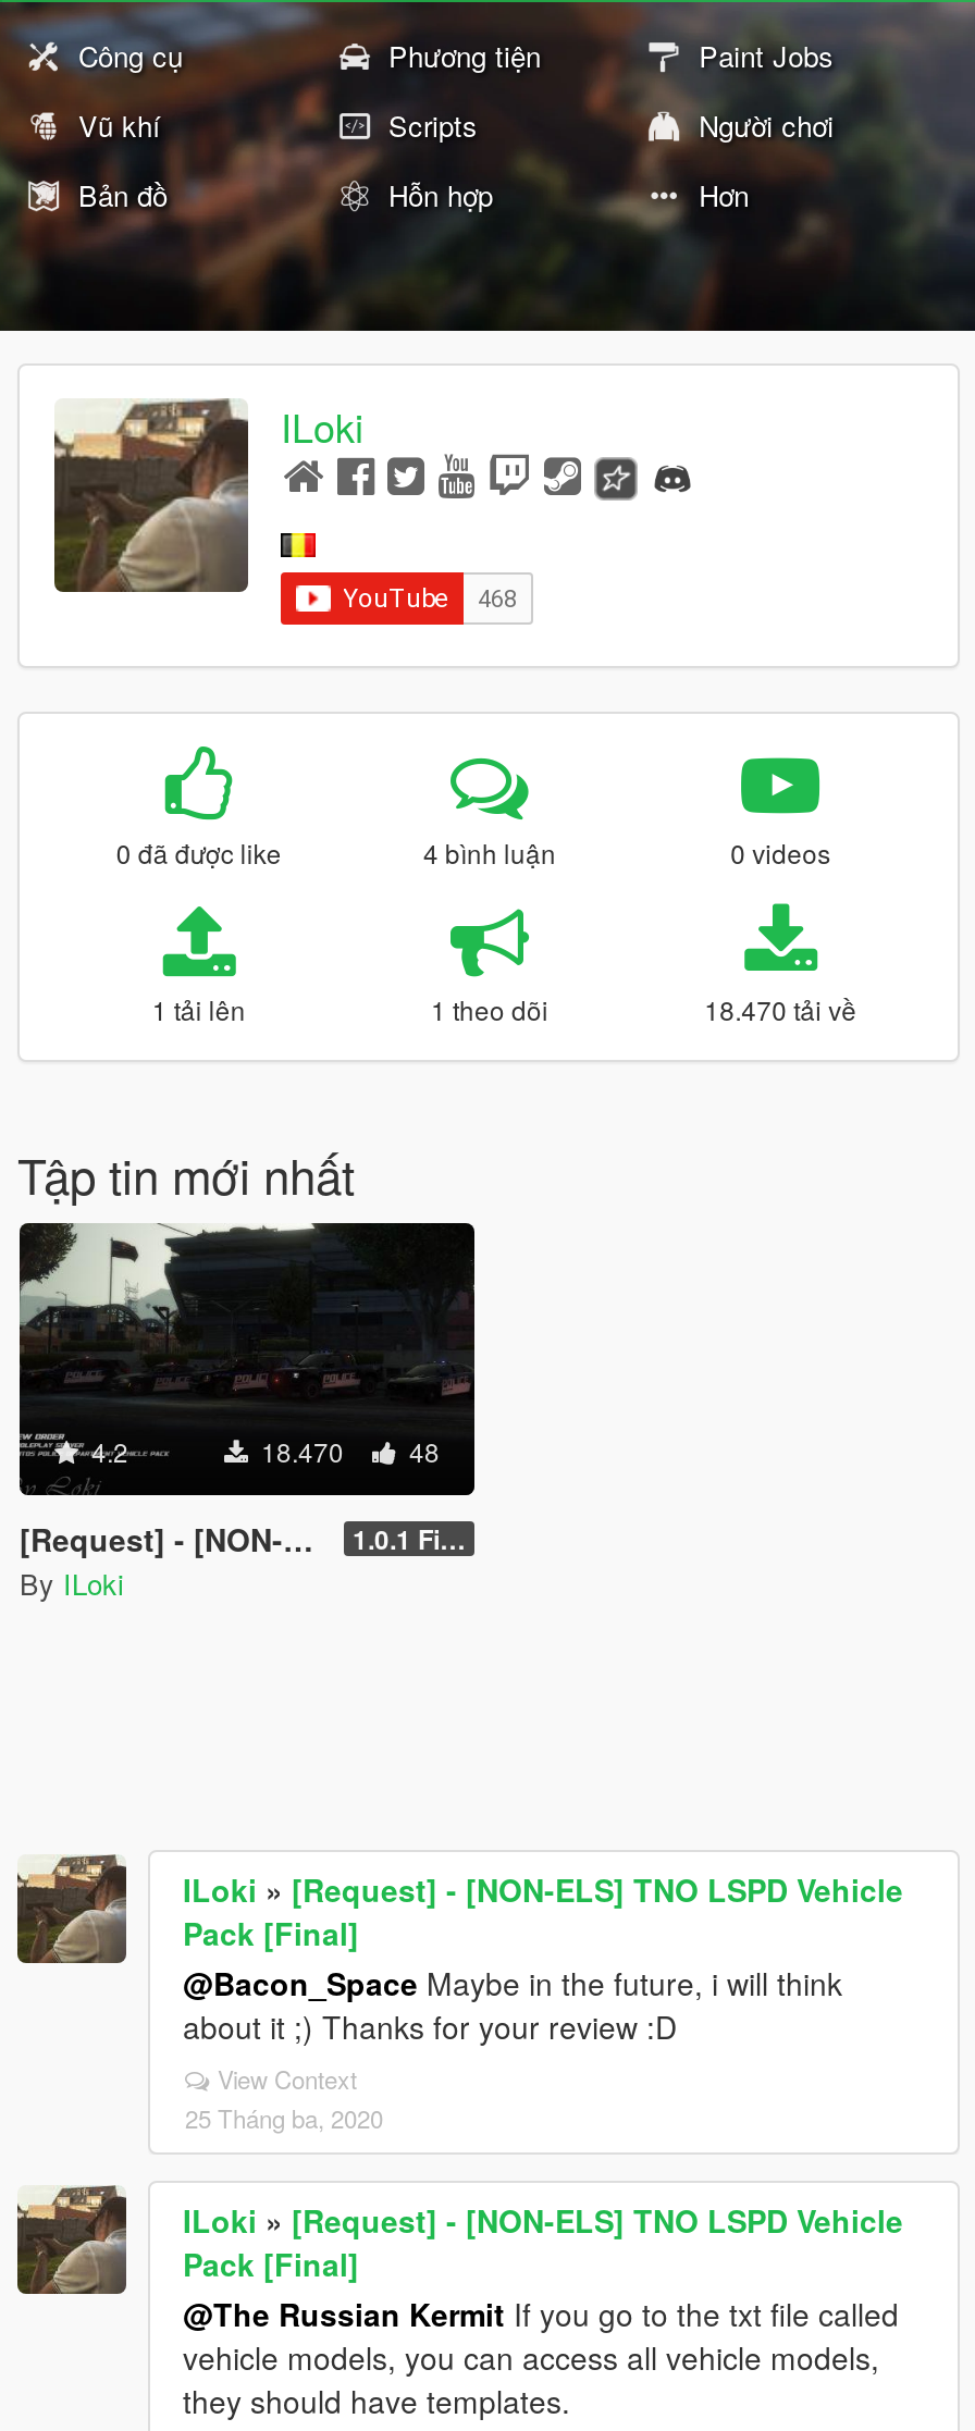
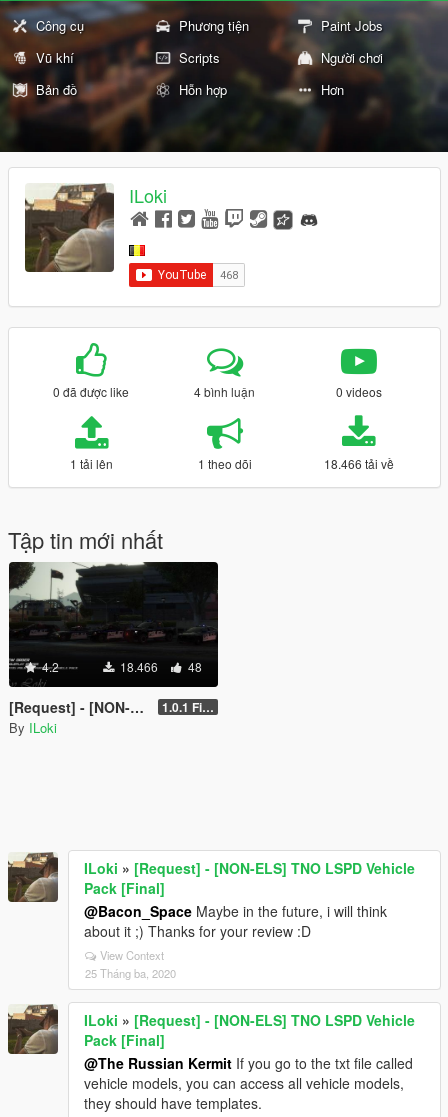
[704,989,857,1026] 18.470 tải về -> [324,455,394,472] 18.466 tải về
[255,1431,440,1468] 18.470 48 -> [117,658,202,675] 18.466 48

